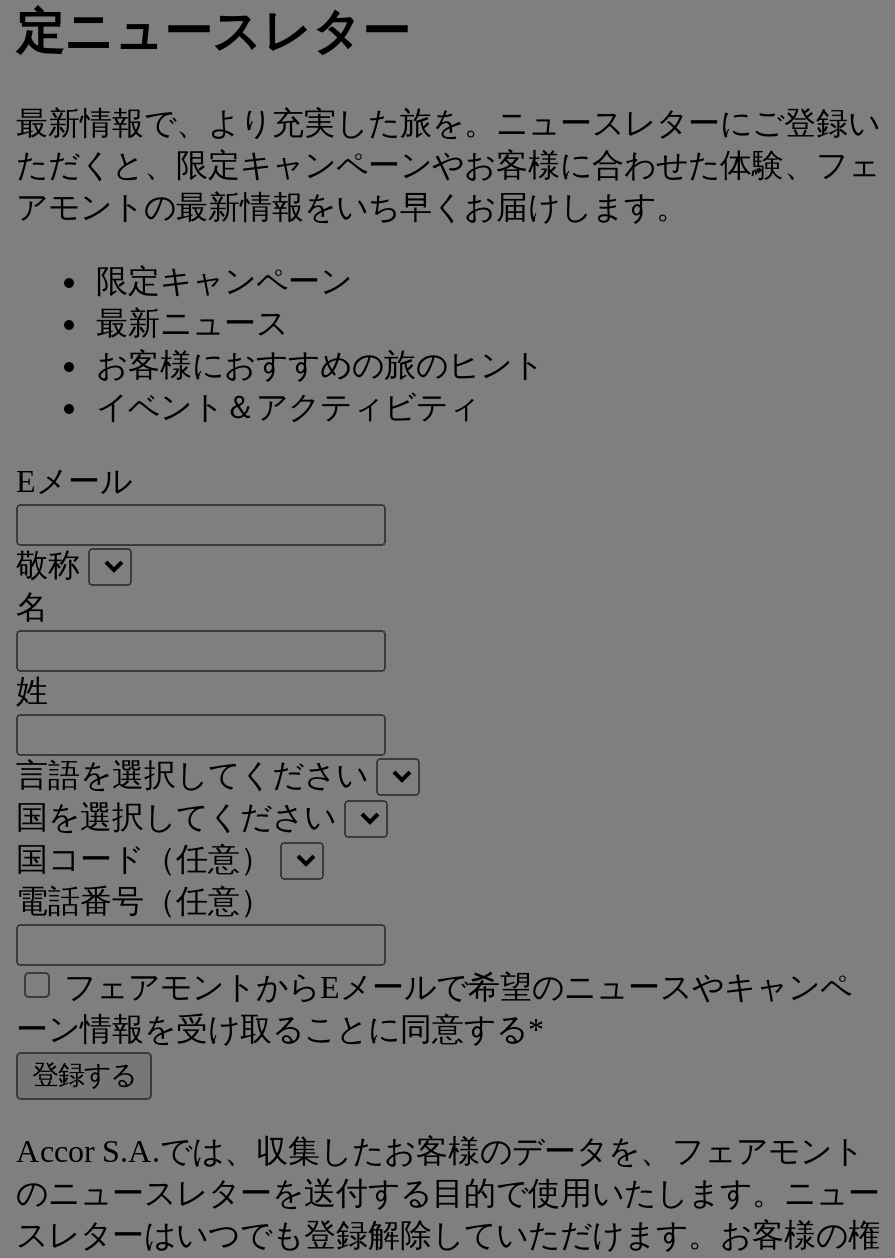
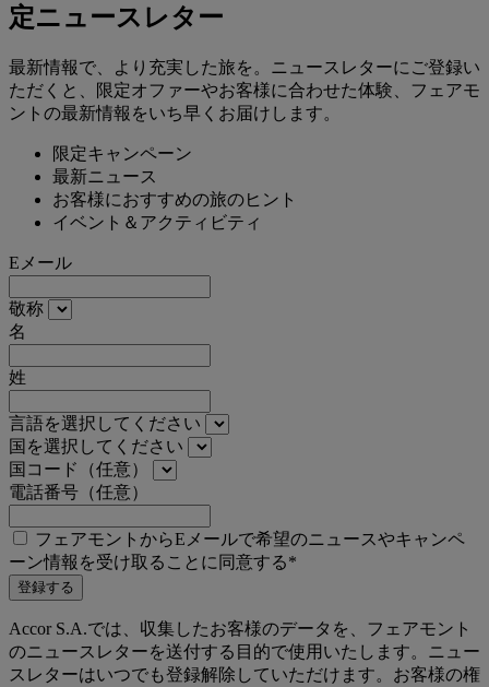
[16,148,880,224] ただくと、限定キャンペーンやお客様に合わせた体験、フェ | アモントの最新情報をいち早くお届けします。 -> [9,81,480,122] ただくと、限定オファーやお客様に合わせた体験、フェアモ | ントの最新情報をいち早くお届けします。

